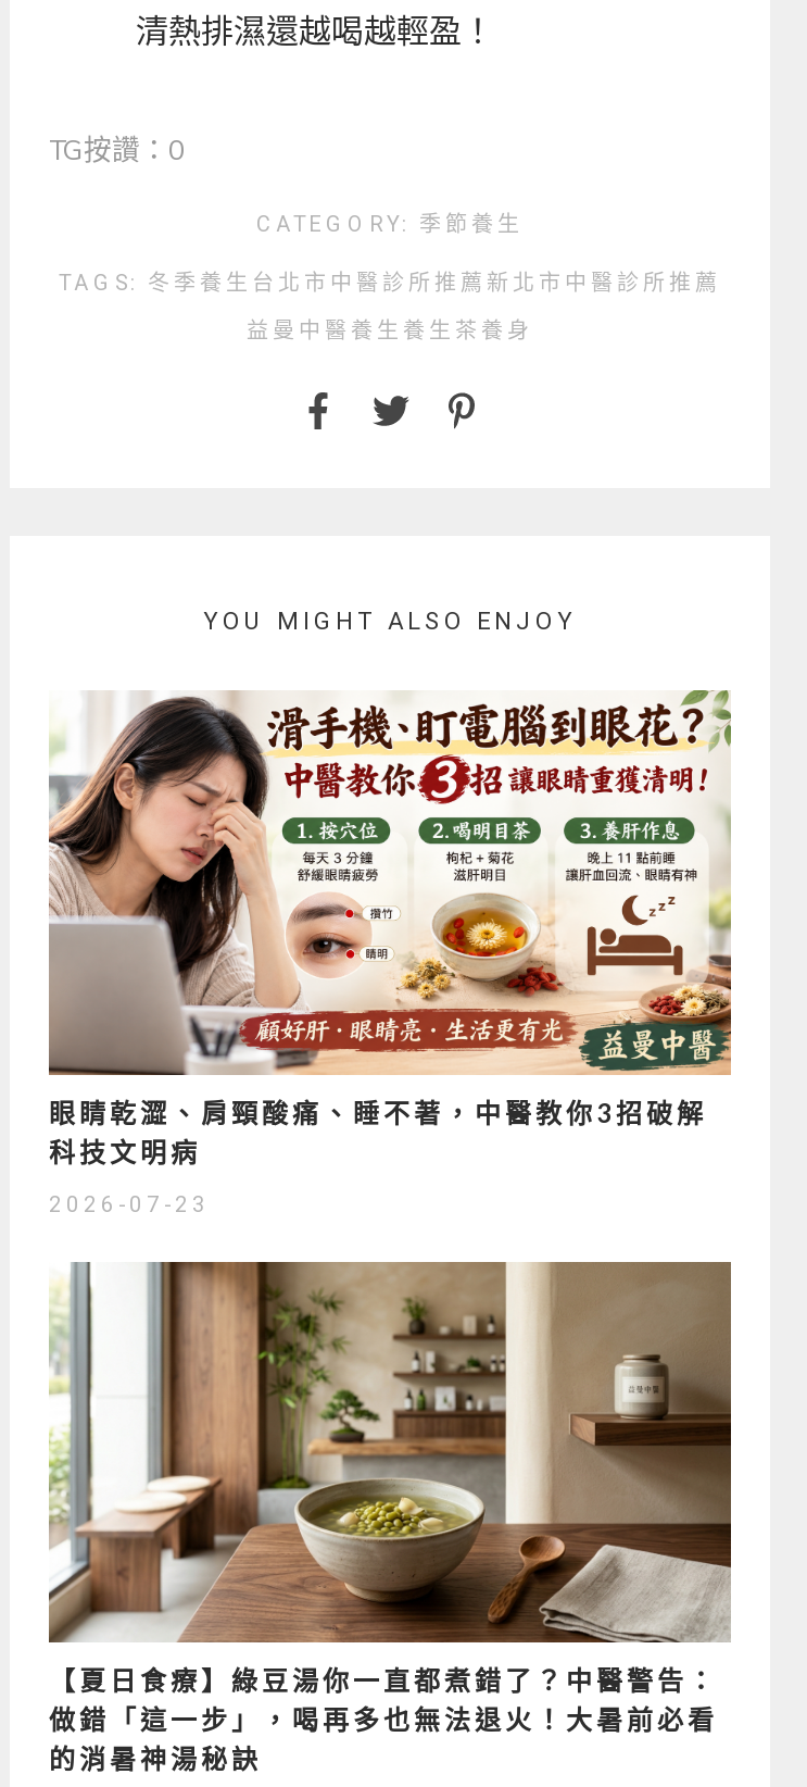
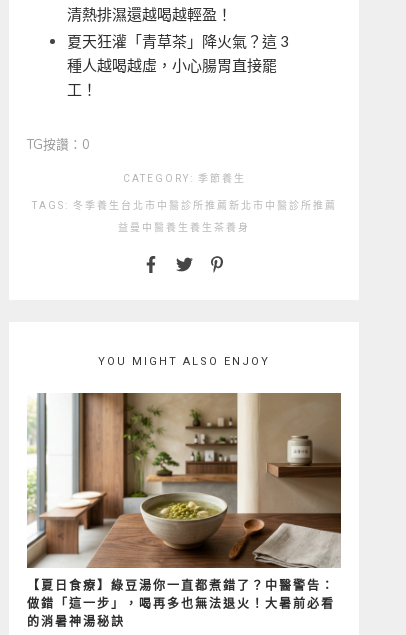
none -> [67,32,289,98] 夏天狂灌「青草茶」降火氣？這 3 | 種人越喝越虛，小心腸胃直接罷 | 工！
moved [49,131,721,635] -> [27,136,336,368]: TG按讚：0 | CATEGORY:季節養生 | TAGS:冬季養生台北市中醫診所推薦新北市中醫診所推薦 | 益曼中醫養生養生茶養身 | YOU MIGHT ALSO ENJOY
[47,690,733,1215] [image] | 眼睛乾澀、肩頸酸痛、睡不著，中醫教你3招破解 | 科技文明病 | 2026-07-23 -> none

